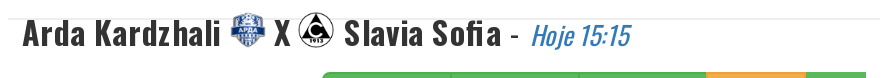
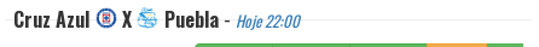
[22,8,220,56] Arda Kardzhali -> [13,5,89,34] Cruz Azul
[344,8,628,56] Slavia Sofia - Hoje 15:15 -> [164,5,300,34] Puebla - Hoje 22:00

